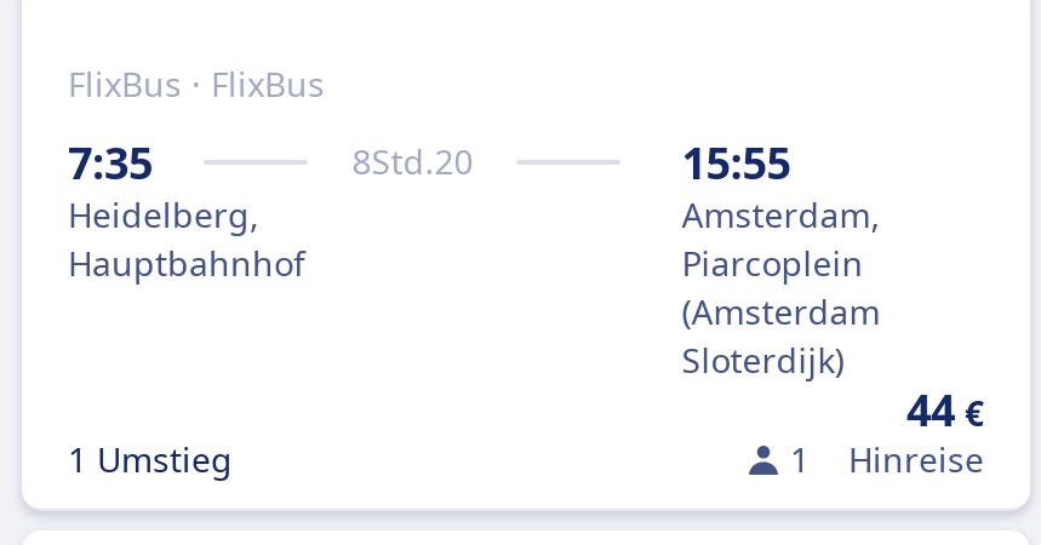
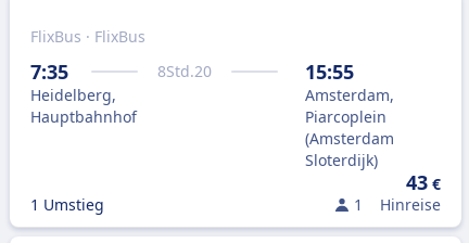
[906,380,984,438] 44 € -> [406,169,441,195] 43 €

